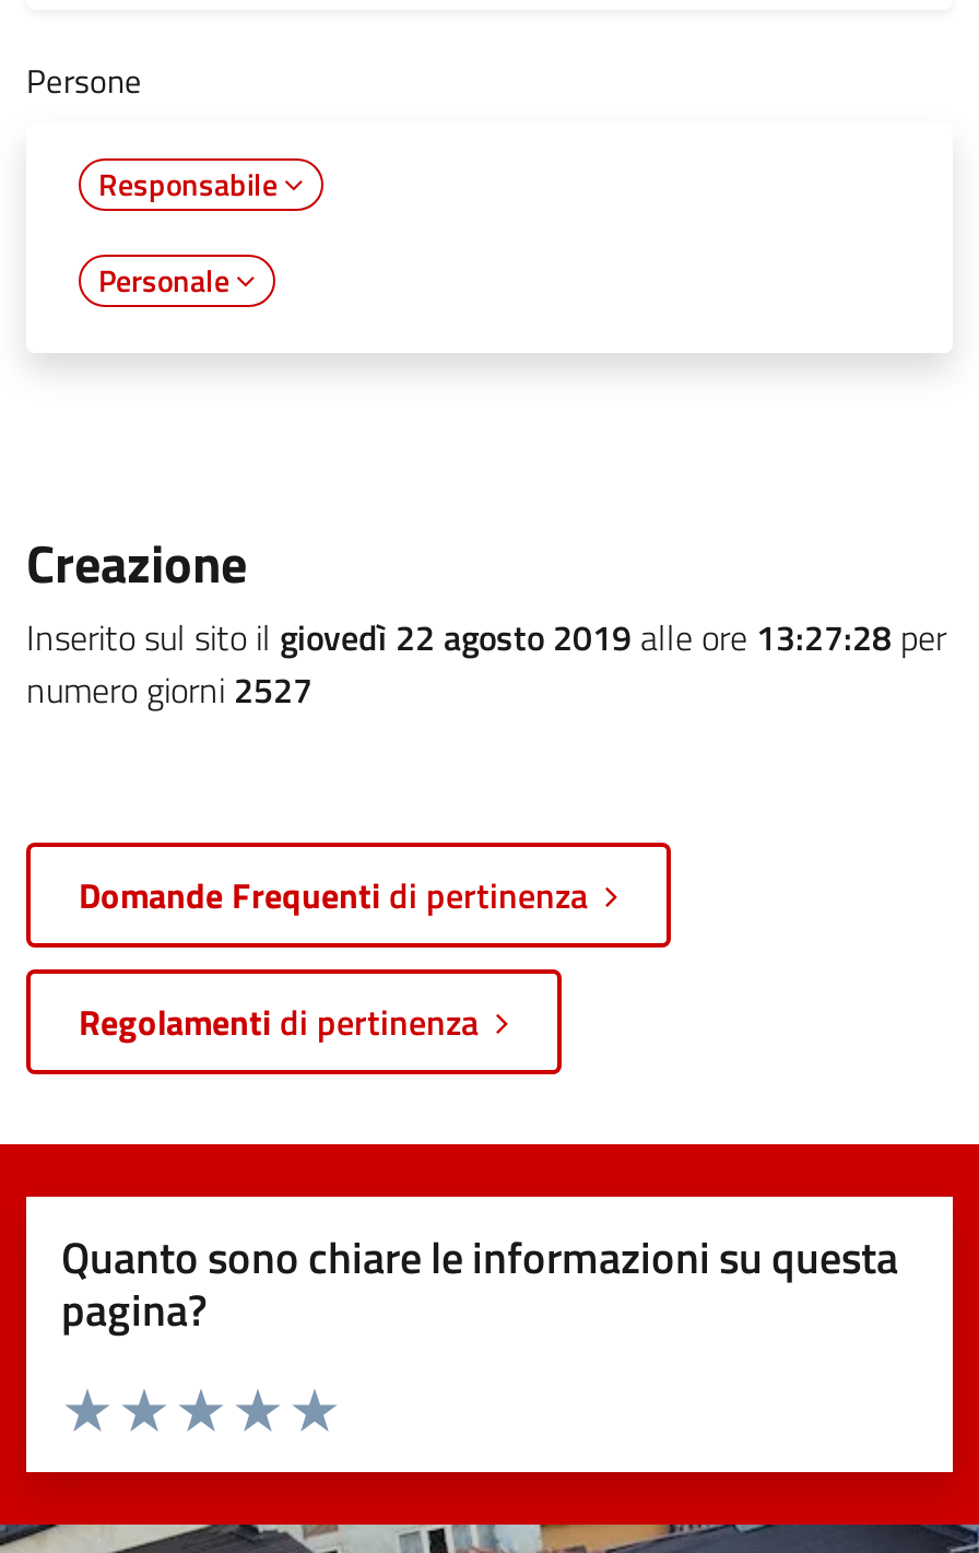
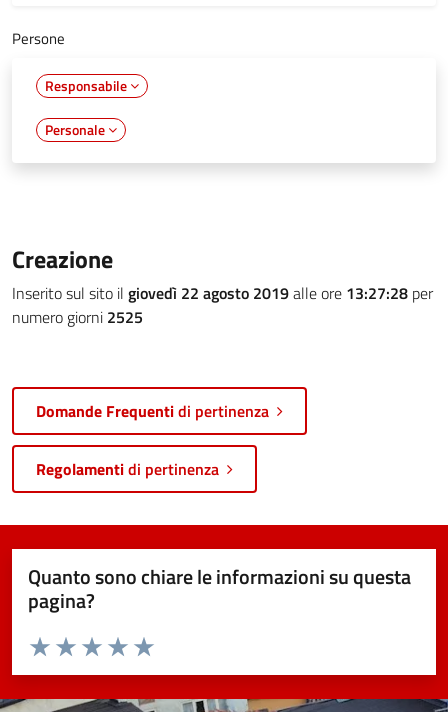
[26,663,312,716] numero giorni 2527 -> [12,305,143,329] numero giorni 2525

